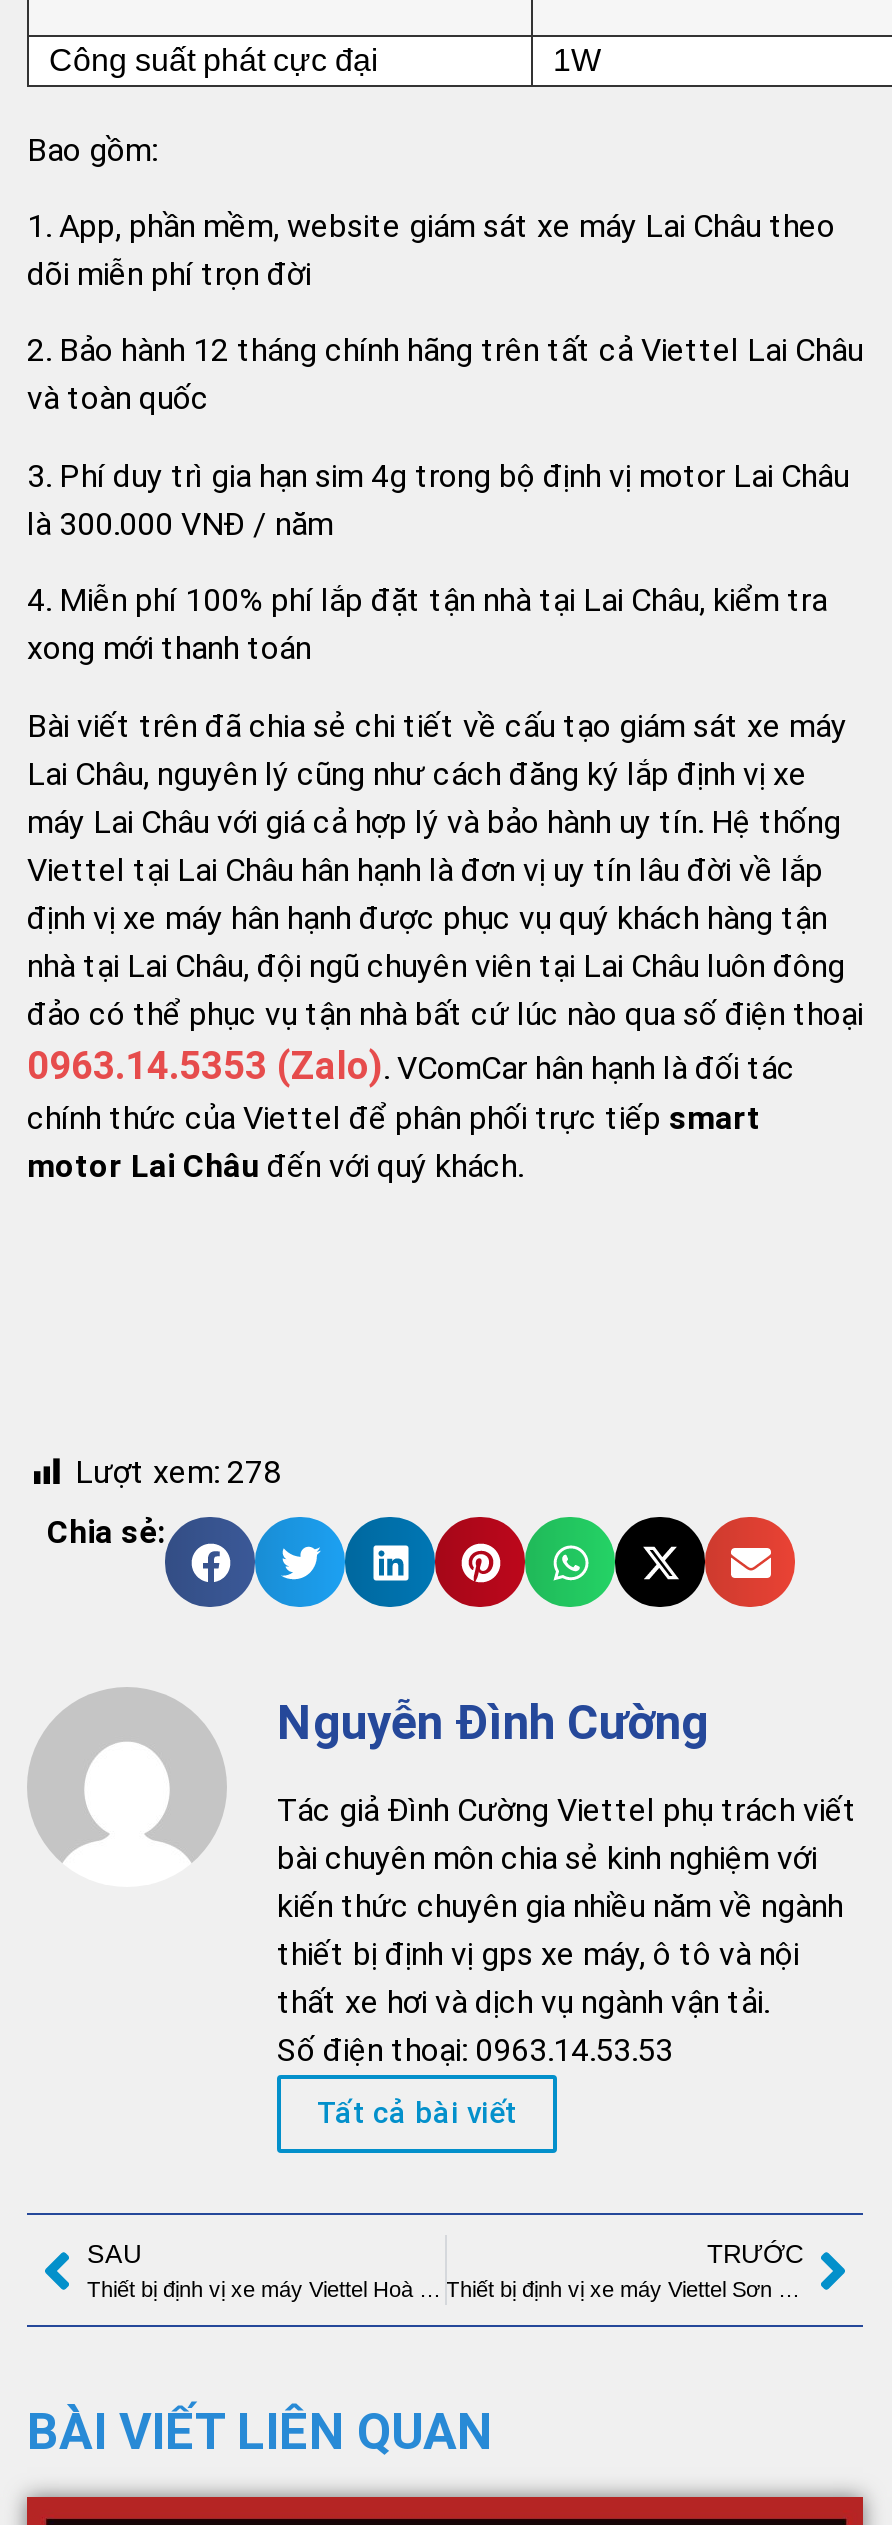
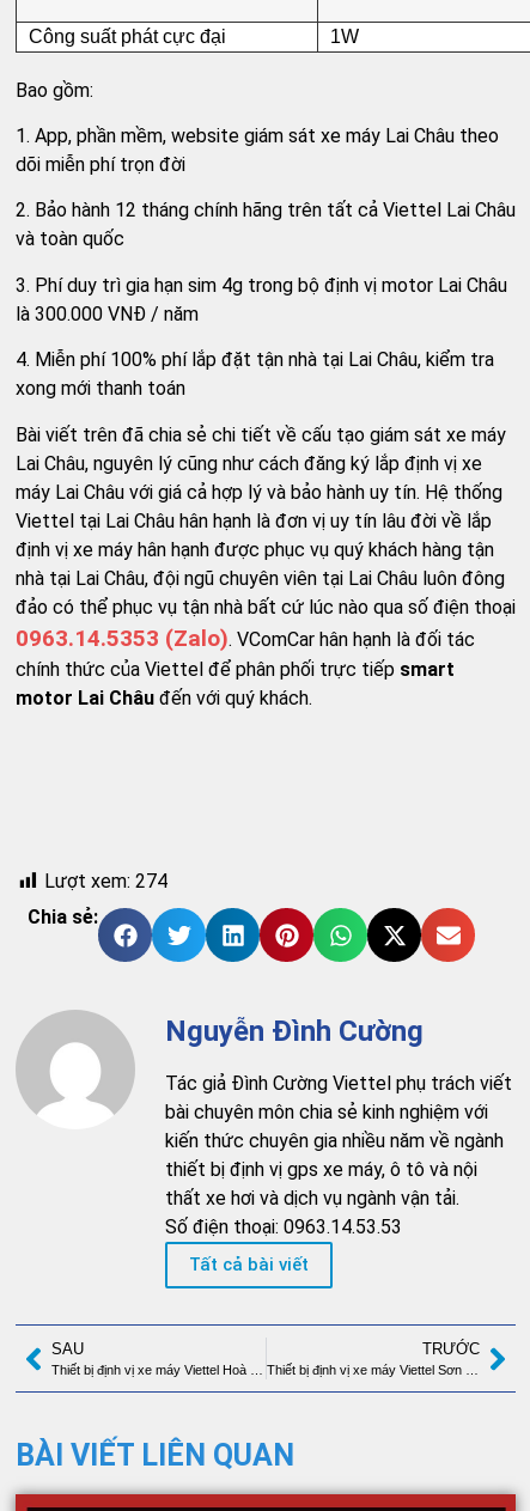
[75,1453,281,1491] Lượt xem: 278 -> [44,870,167,893] Lượt xem: 274

